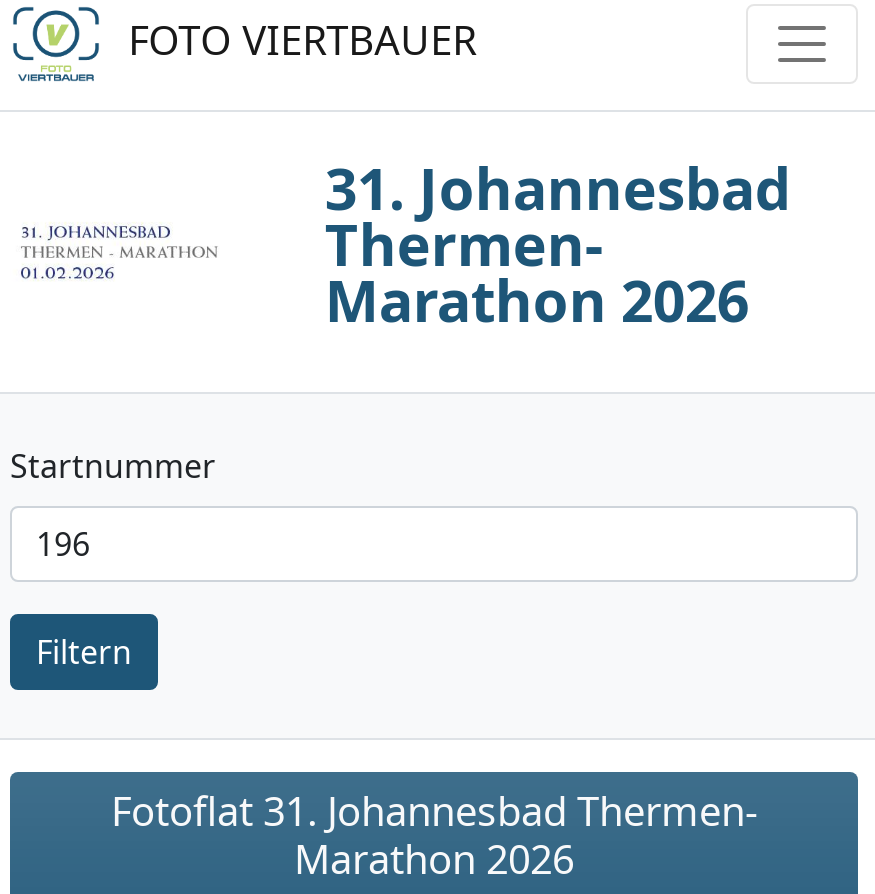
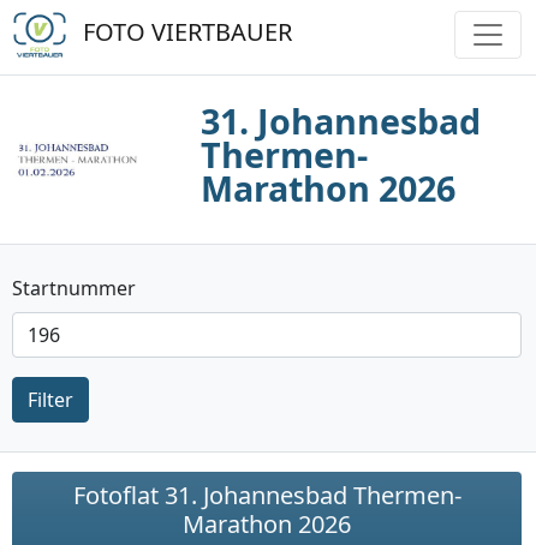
[36,630,132,674] Filtern -> [28,387,73,413] Filter

